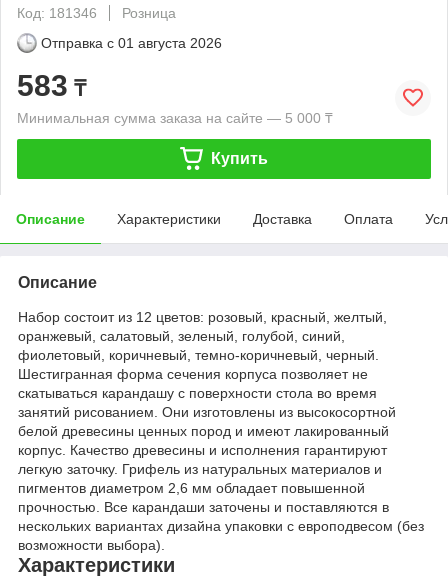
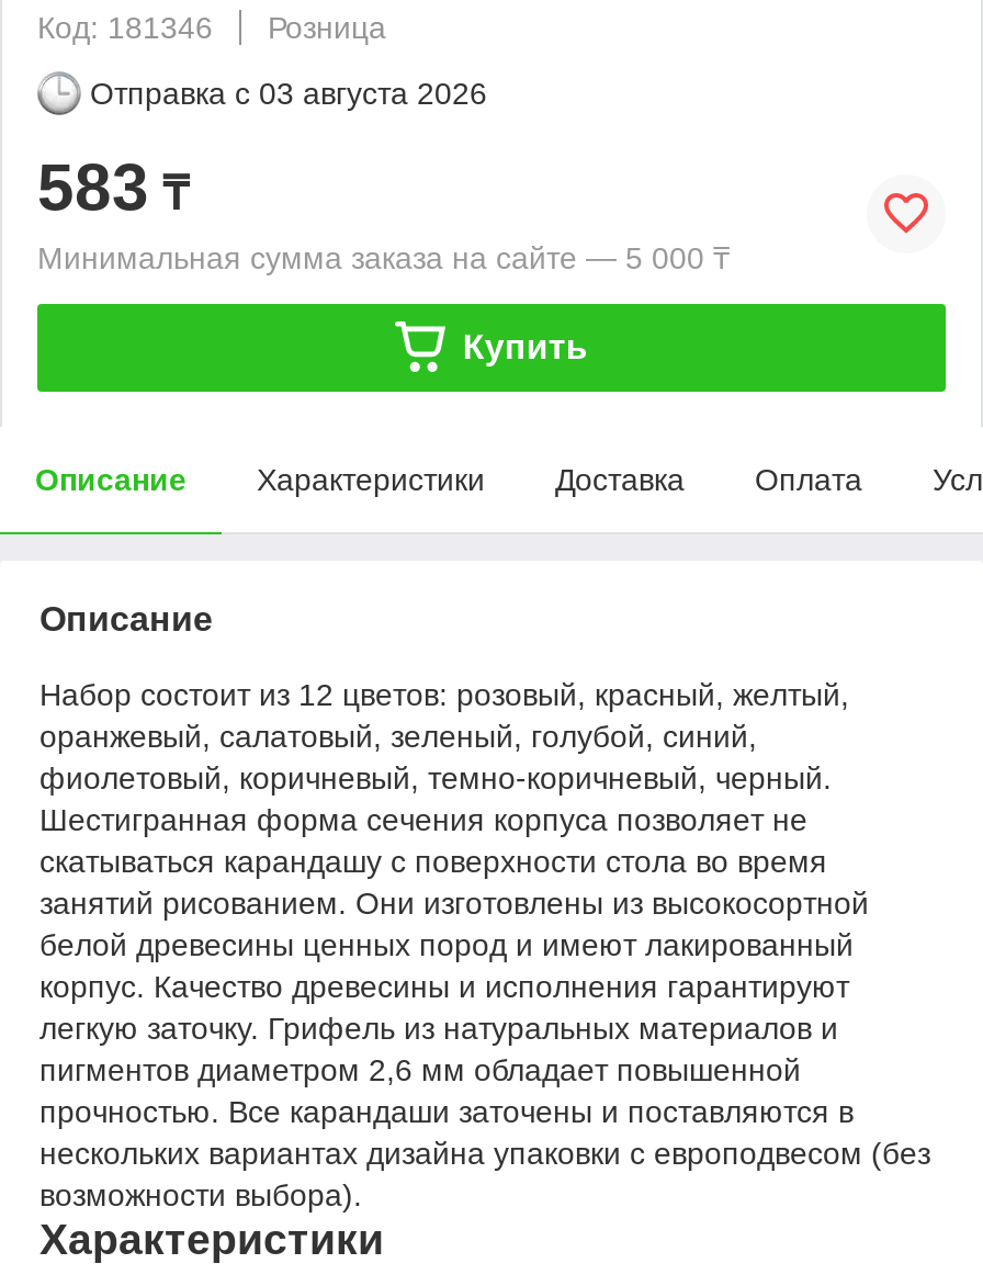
[41,35,222,51] Отправка с 01 августа 2026 -> [90,75,487,110] Отправка с 03 августа 2026

